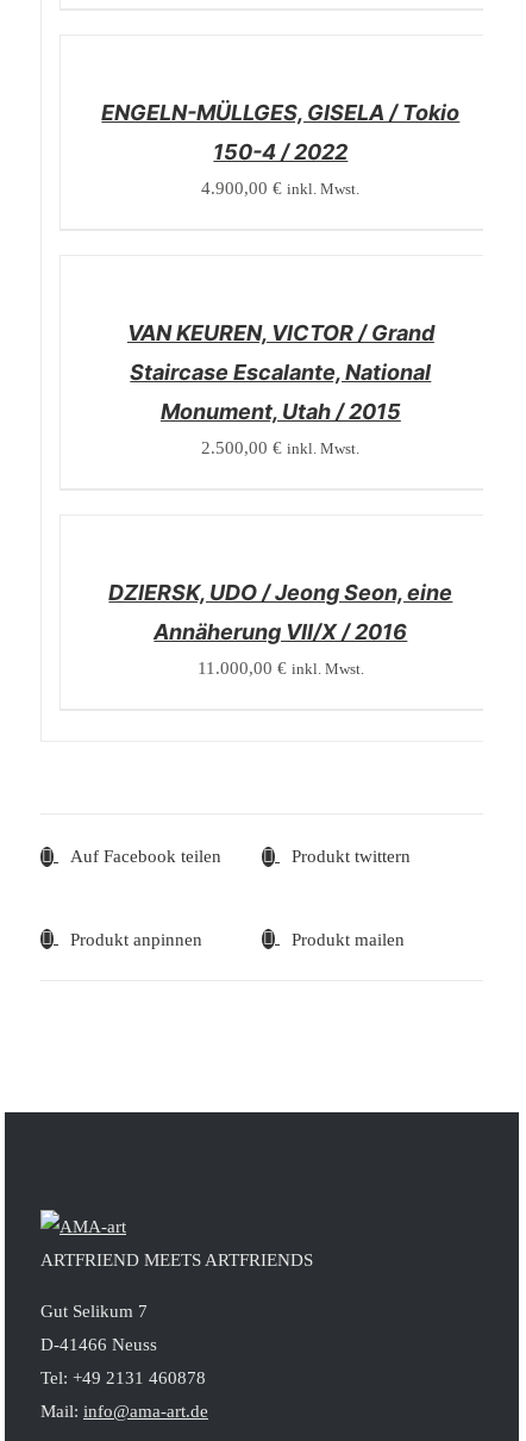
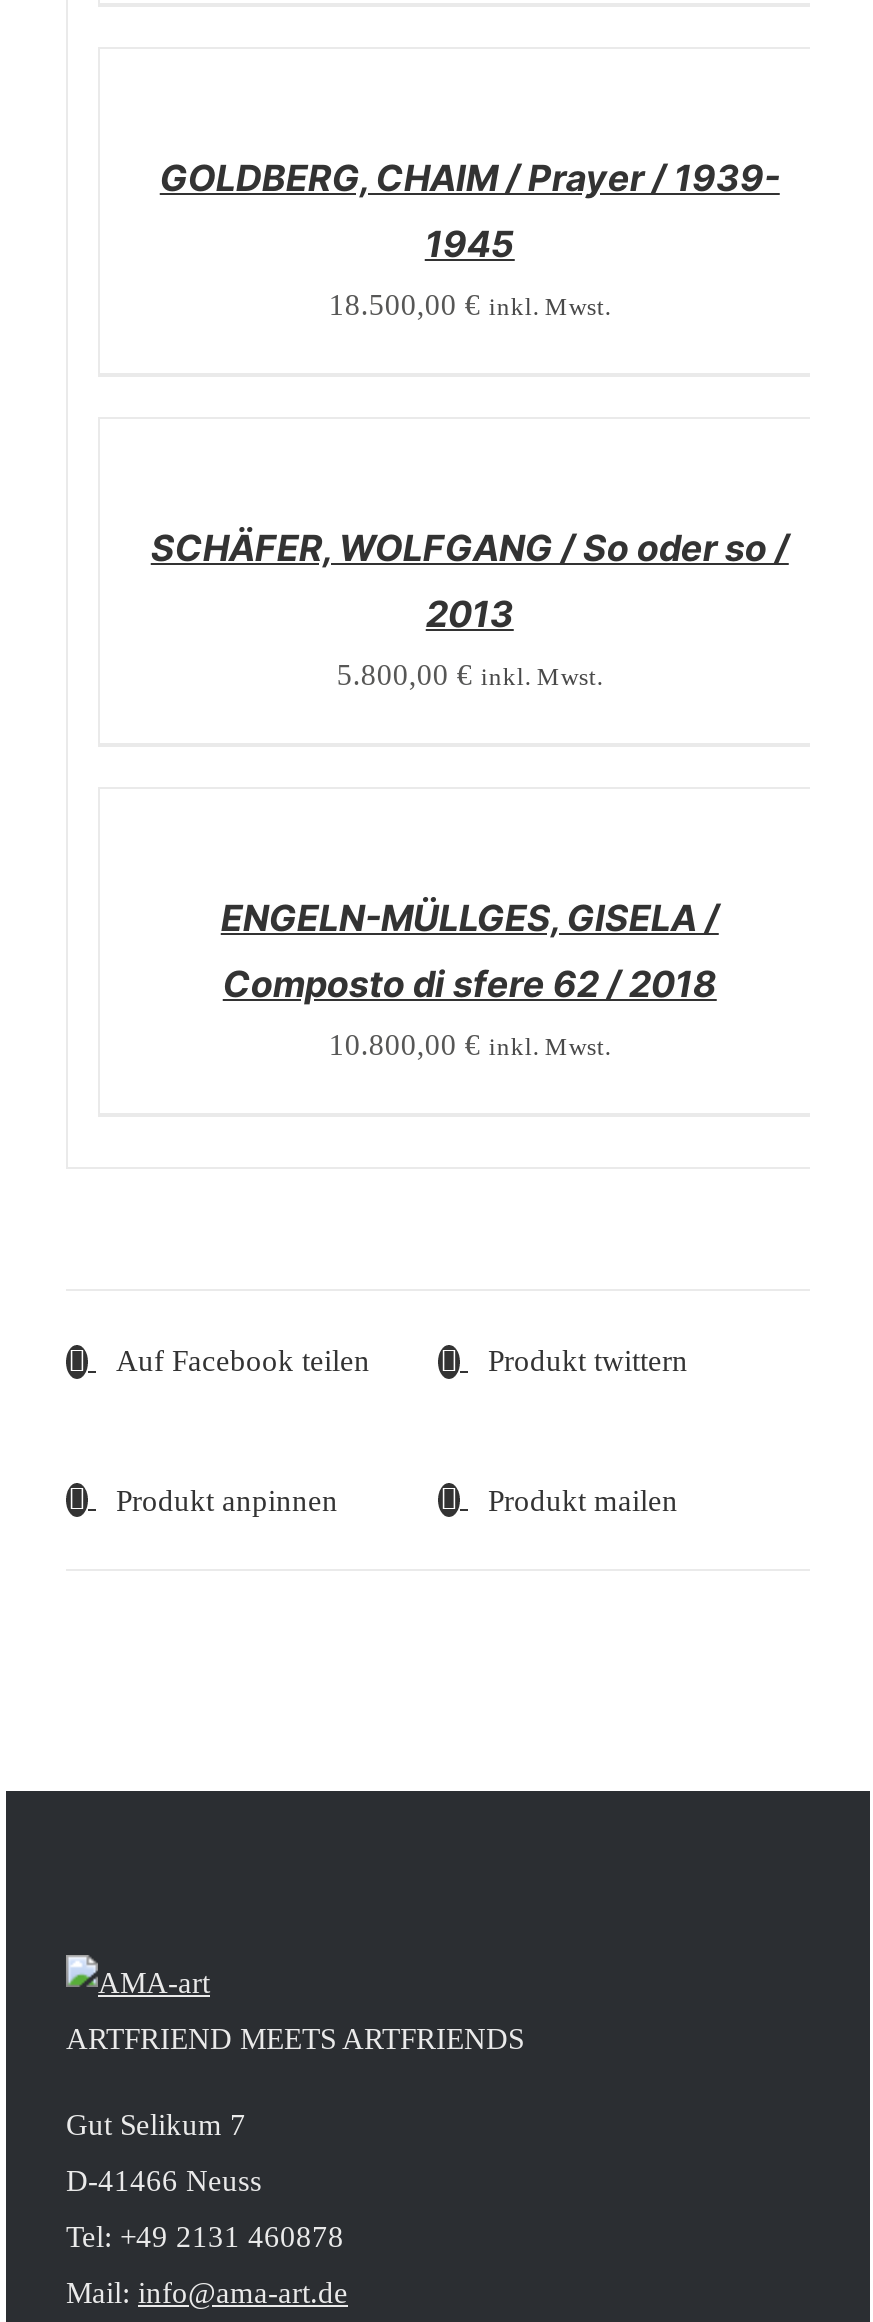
[102,100,460,125] ENGELN-MÜLLGES, GISELA / Tokio -> [160,156,780,198] GOLDBERG, CHAIM / Prayer / 1939-
[213,139,348,164] 150-4 / 2022 -> [425,222,515,264] 1945
[202,178,360,197] 4.900,00 € inkl. Mwst. -> [329,288,611,320] 18.500,00 € inkl. Mwst.
[127,320,434,457] VAN KEUREN, VICTOR / Grand | Staircase Escalante, National | Monument, Utah / 2015 | 2.500,00 € inkl. Mwst. -> [151,526,789,690] SCHÄFER, WOLFGANG / So oder so / | 2013 | 5.800,00 € inkl. Mwst.
[109,579,453,605] DZIERSK, UDO / Jeong Seon, eine -> [221,896,719,938] ENGELN-MÜLLGES, GISELA /
[154,619,407,644] Annäherung VII/X / 2016 -> [223,962,717,1004] Composto di sfere 62 / 2018
[197,658,364,677] 11.000,00 € inkl. Mwst. -> [329,1028,611,1060] 10.800,00 € inkl. Mwst.

